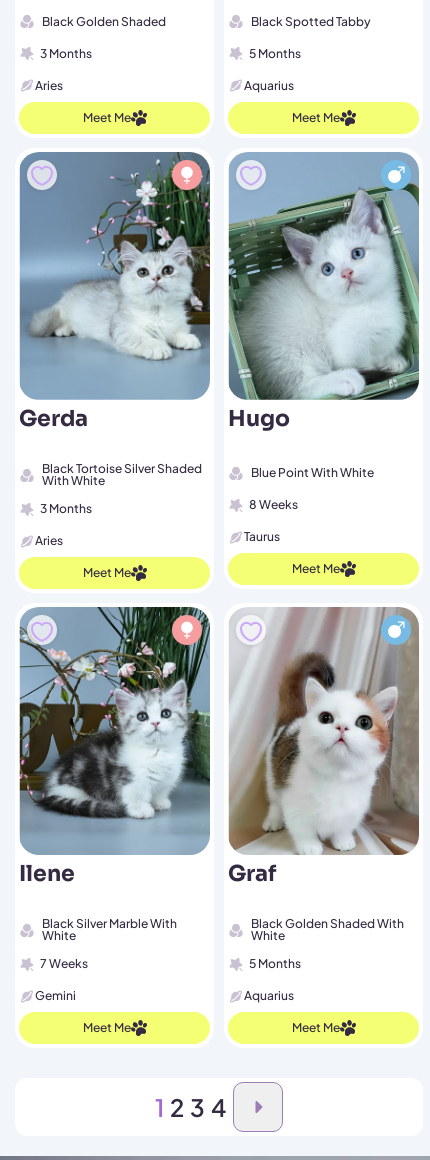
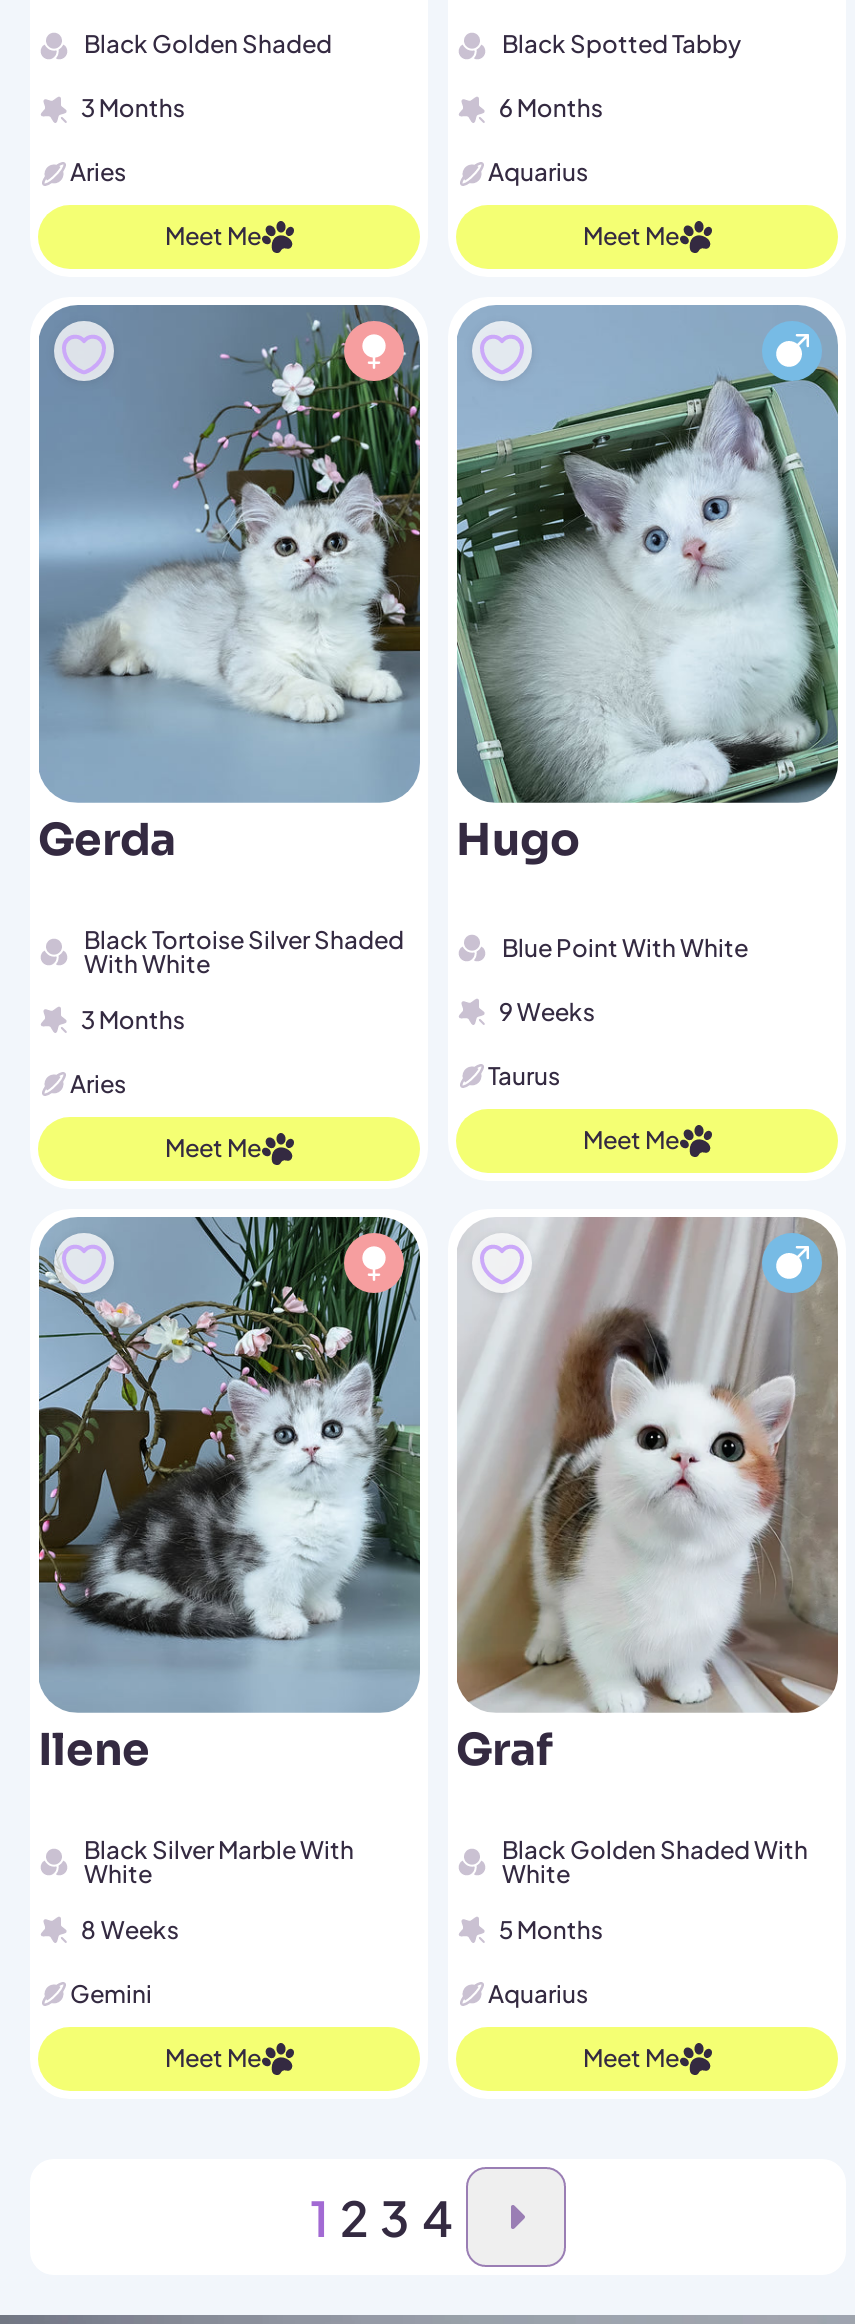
[249,46,301,61] 5 Months -> [499,94,603,124] 6 Months
[249,497,298,512] 8 Weeks -> [499,996,595,1026] 9 Weeks
[40,956,88,971] 7 Weeks -> [81,1915,179,1945] 8 Weeks

